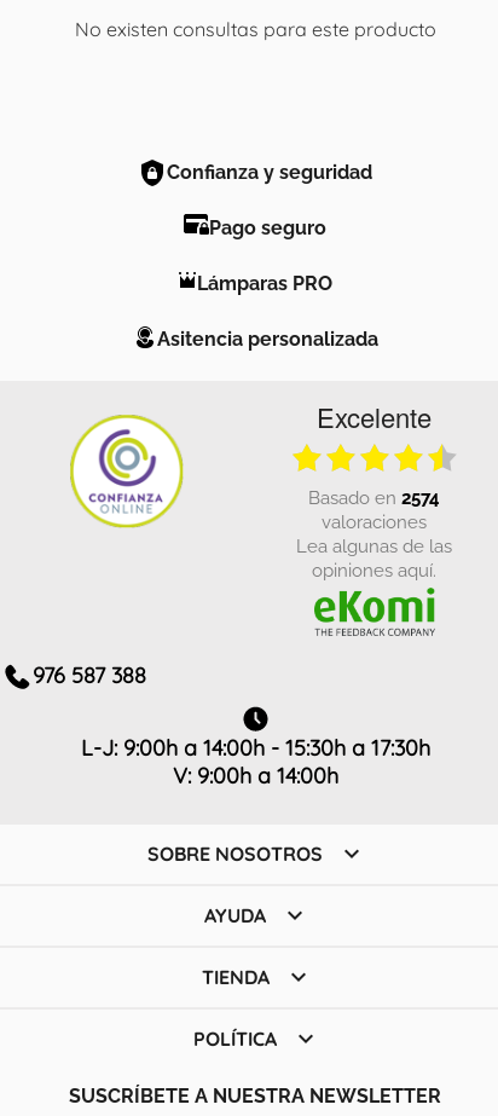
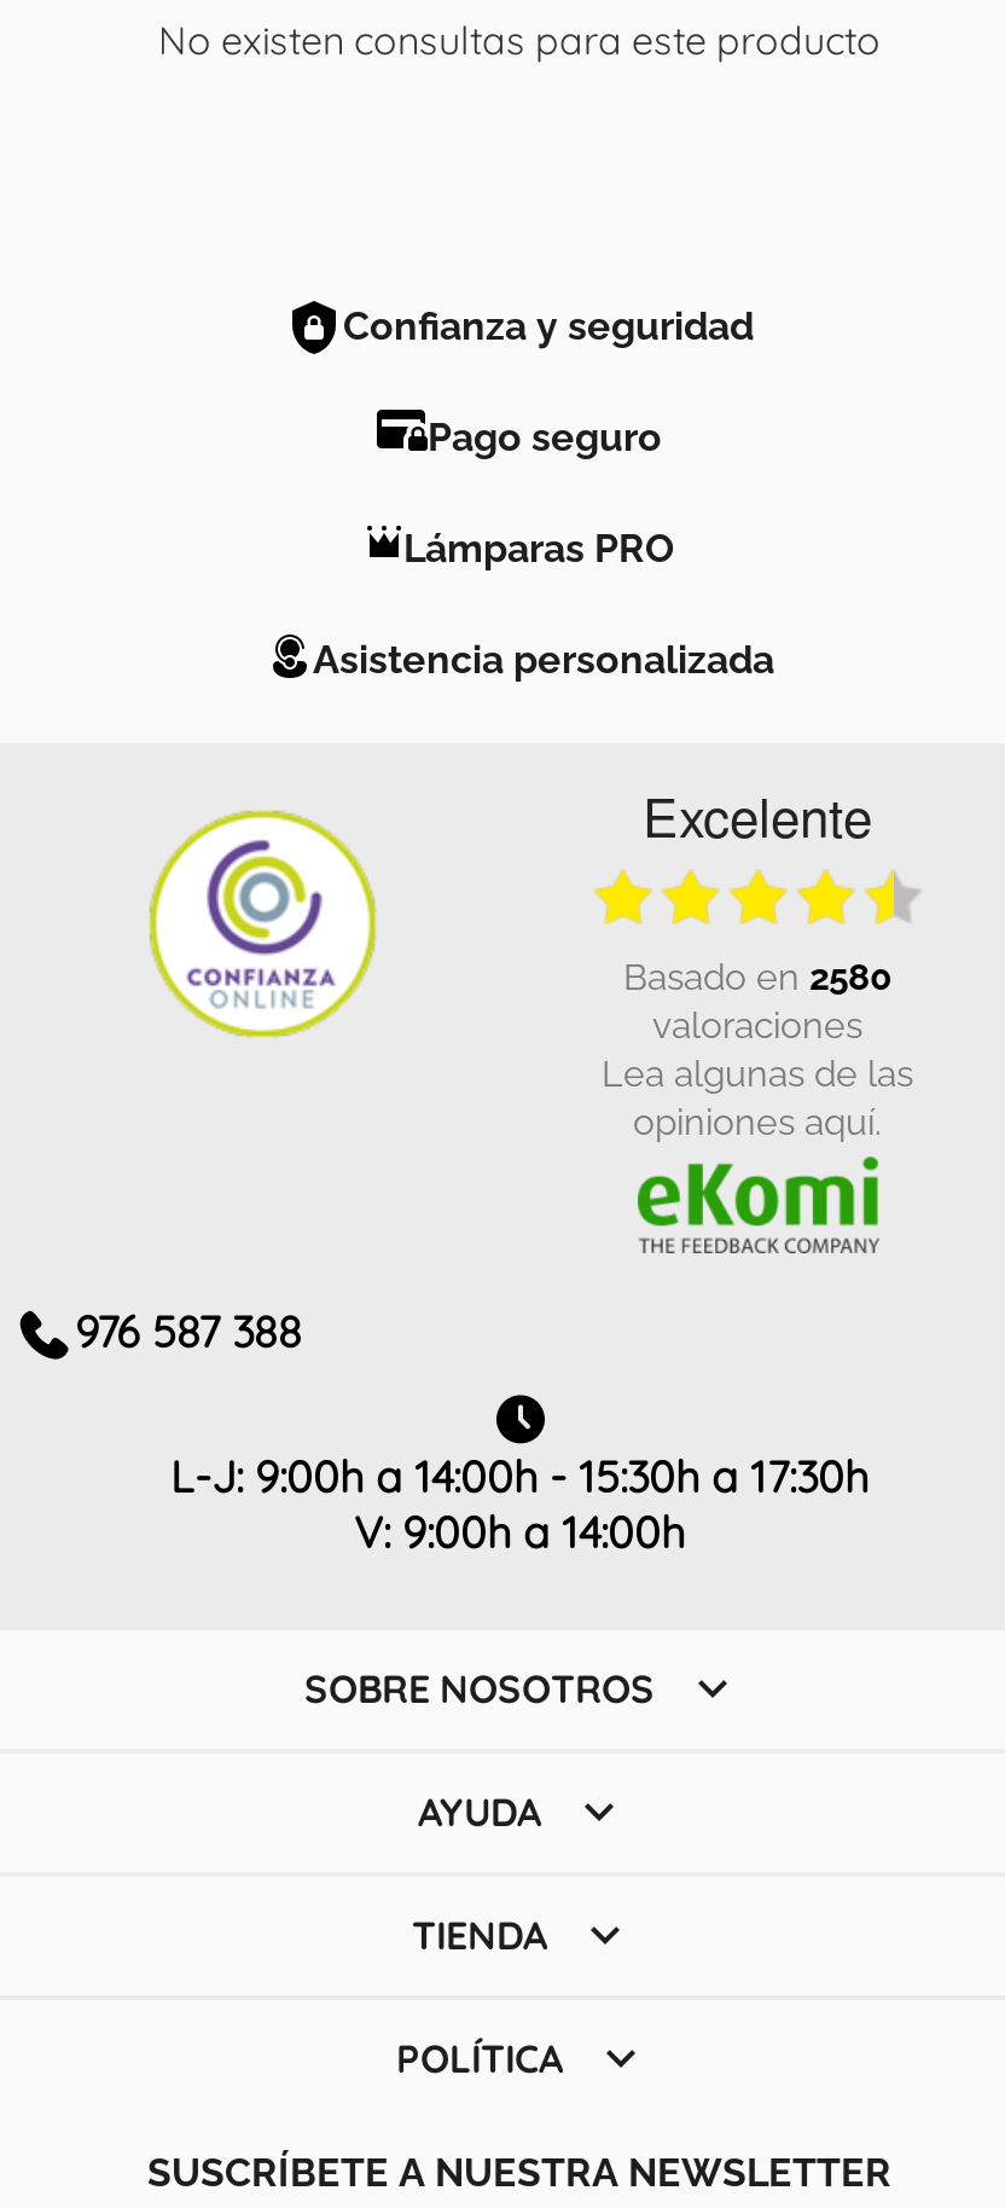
[157,324,378,350] Asitencia personalizada -> [313,629,774,682] Asistencia personalizada
[320,483,440,508] basado en 2574 -> [647,948,891,997] basado en 2580

